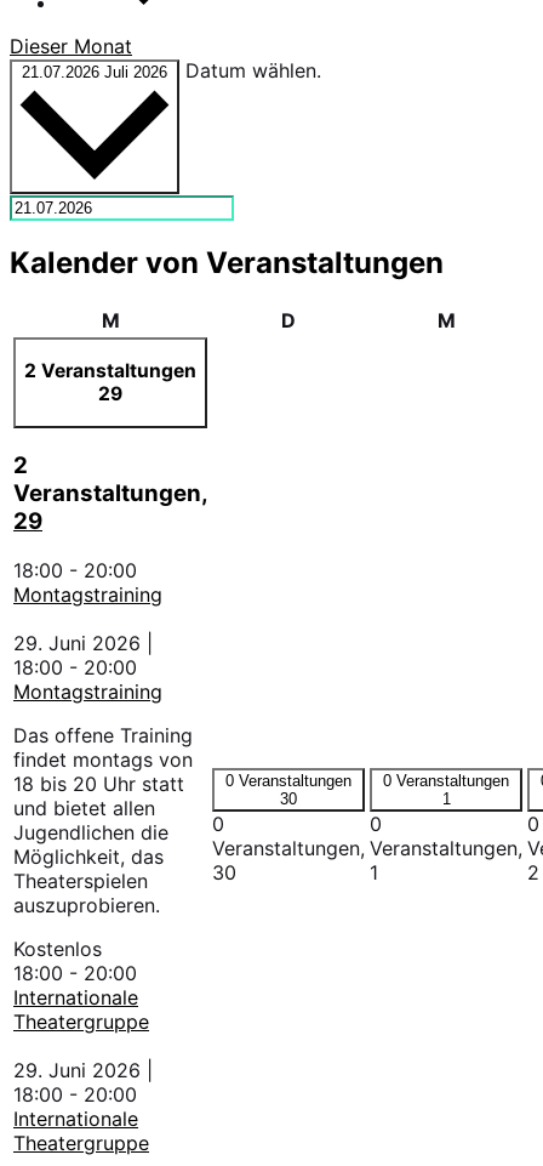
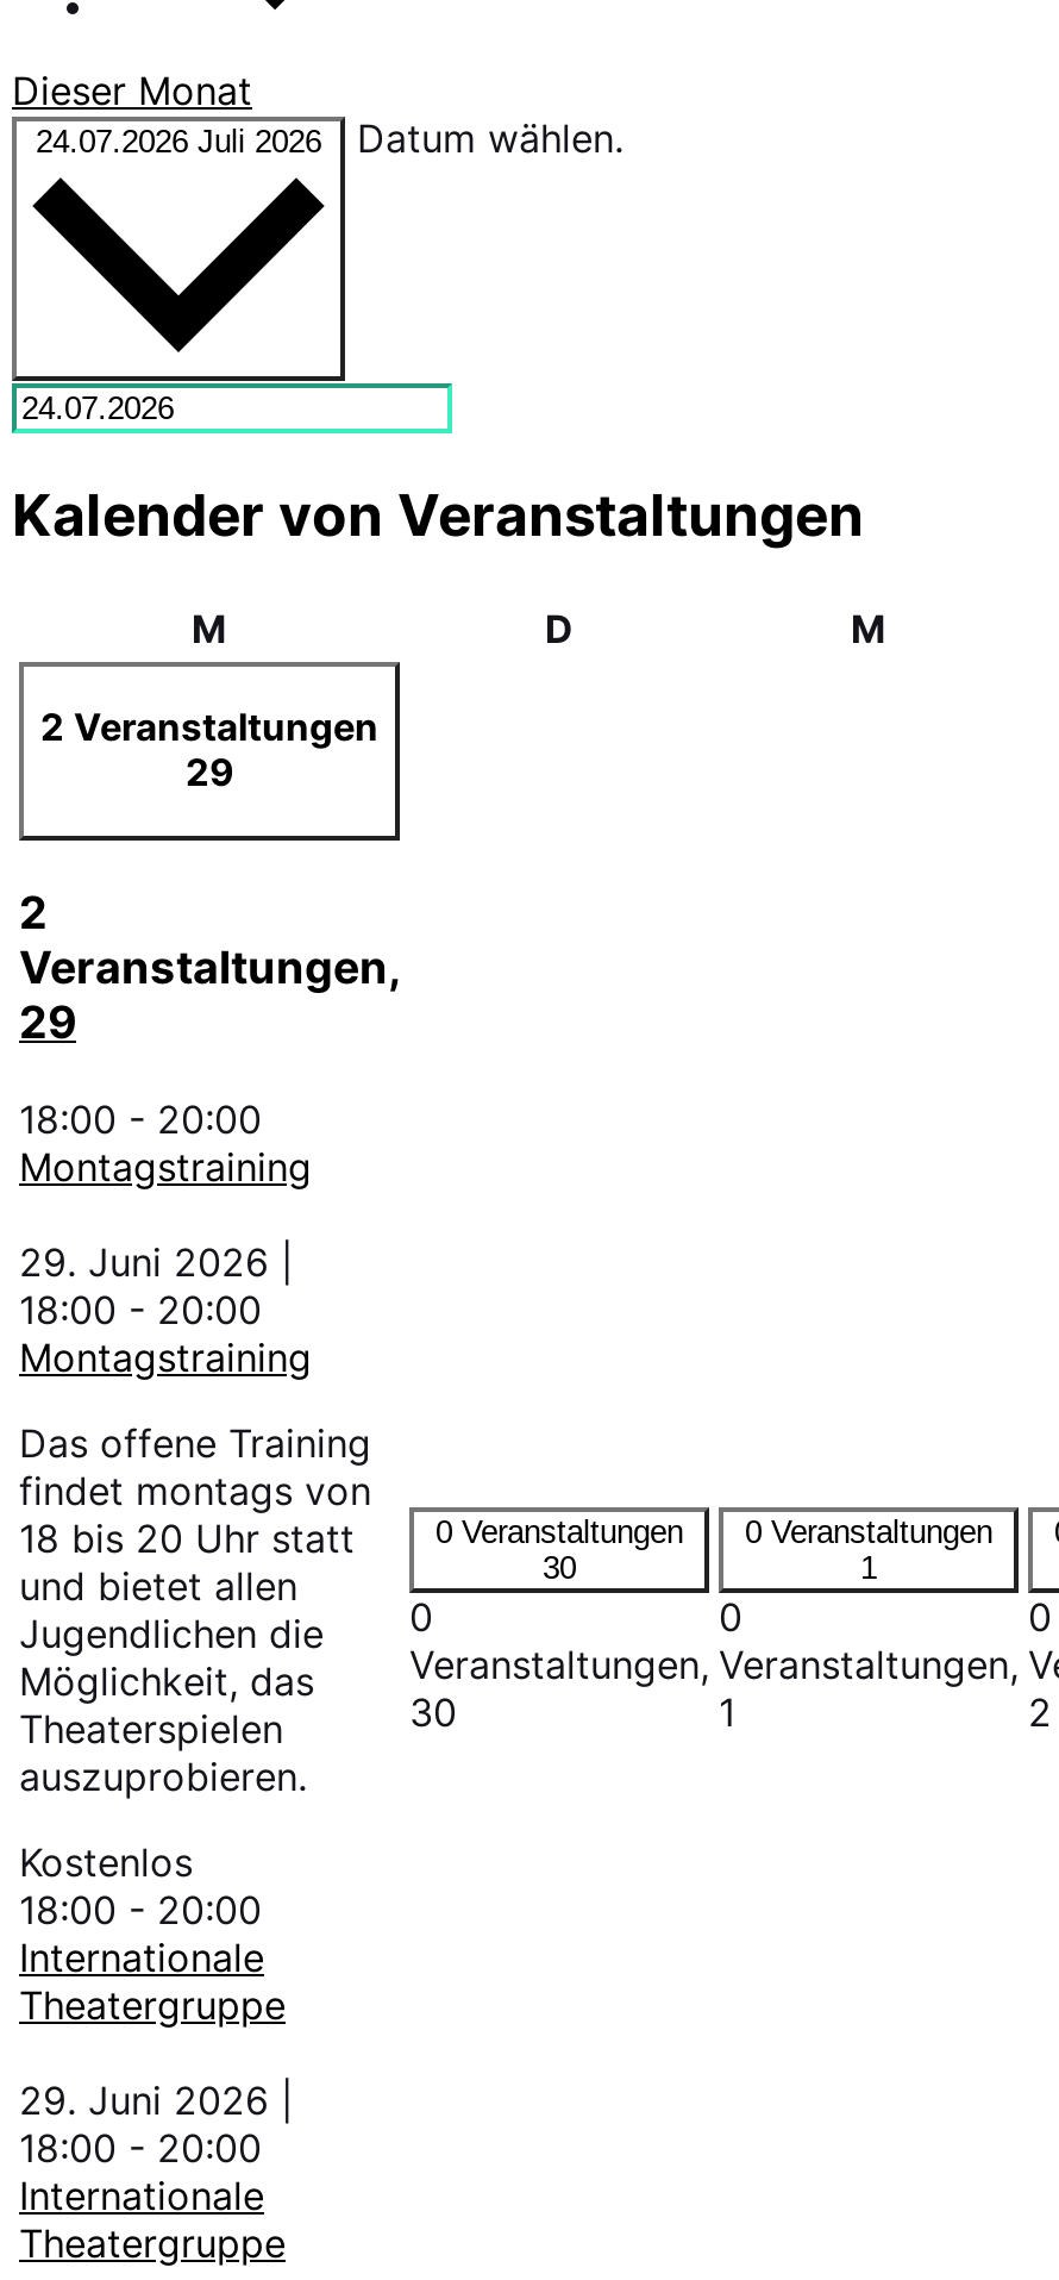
[22,59,321,83] 21.07.2026 Juli 2026 Datum wählen. -> [36,115,624,163] 24.07.2026 Juli 2026 Datum wählen.

